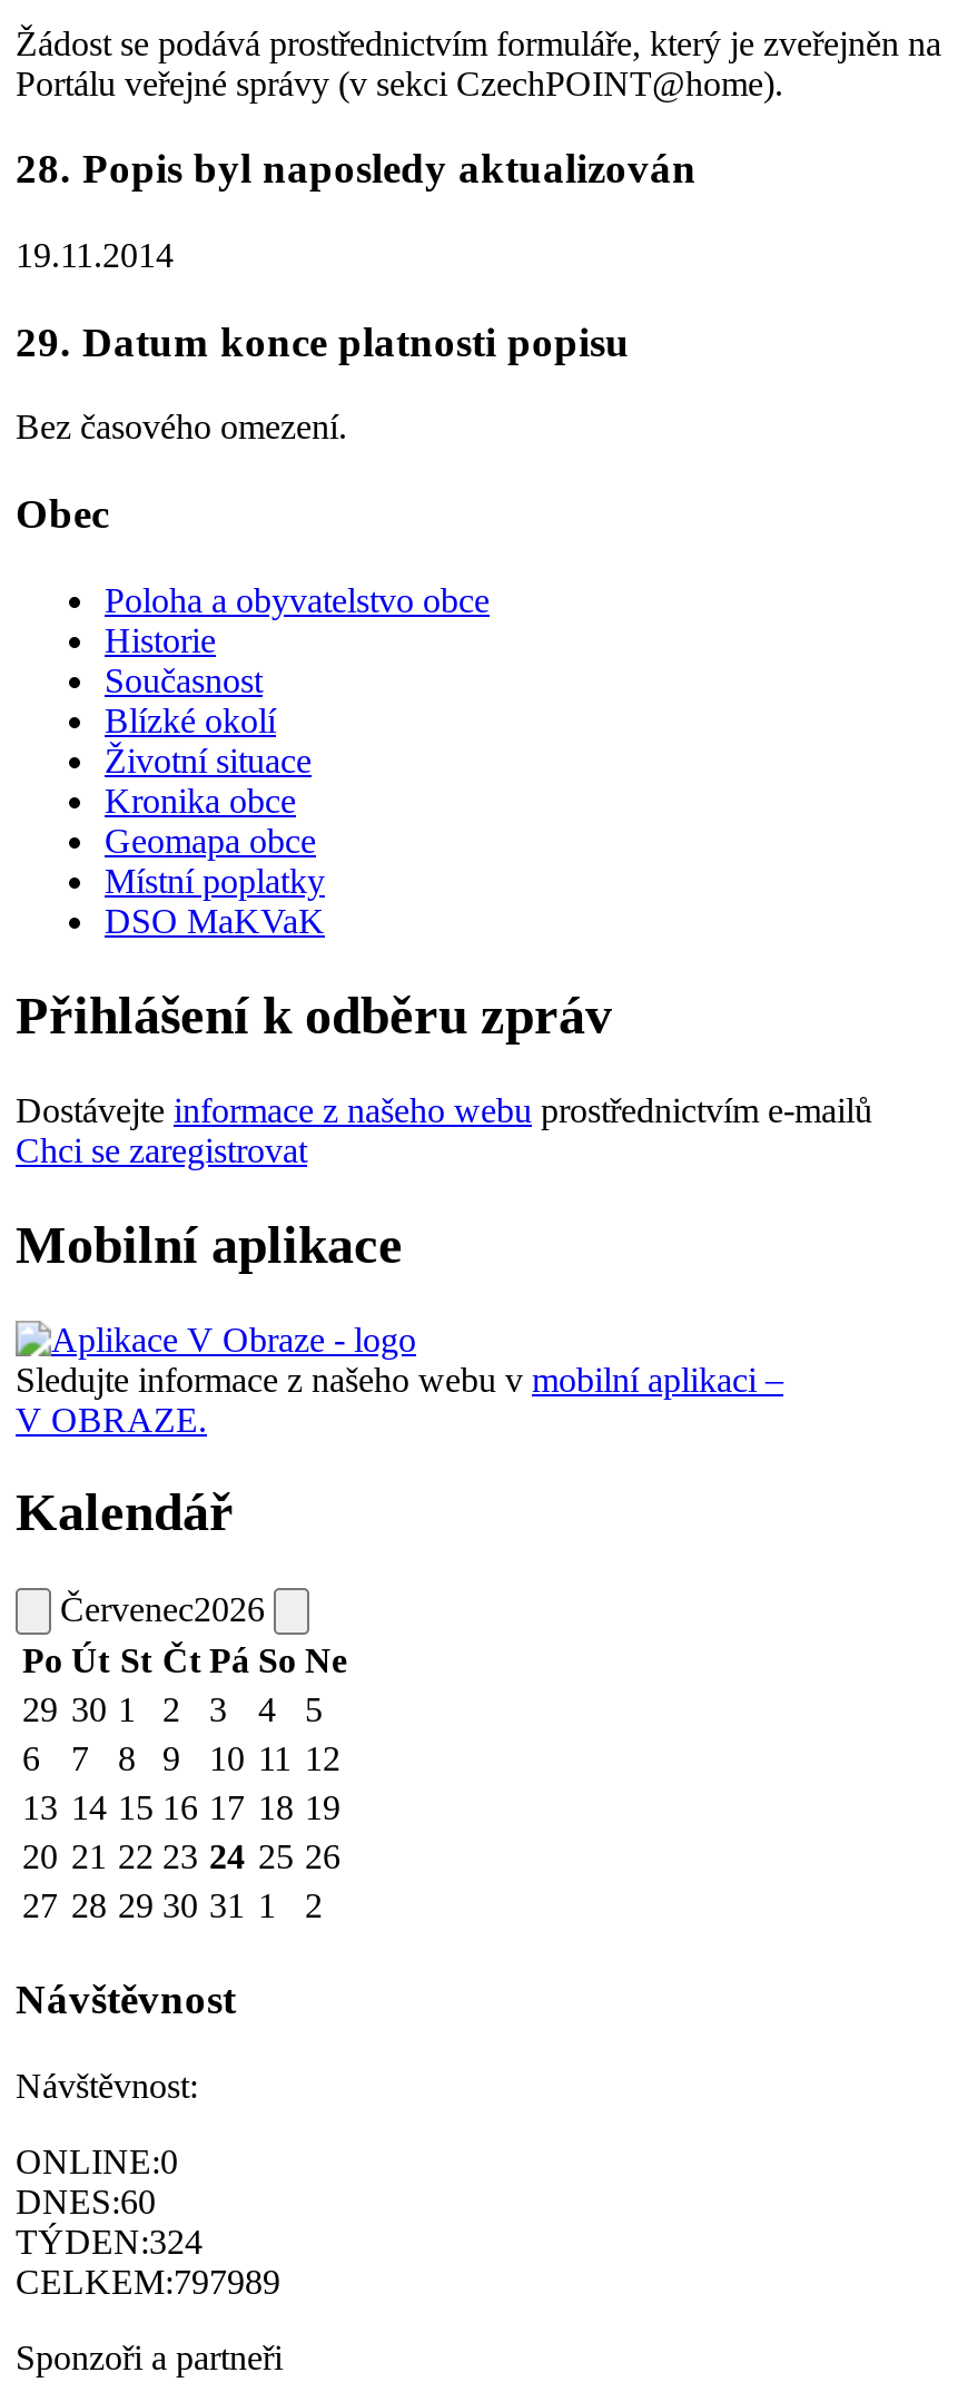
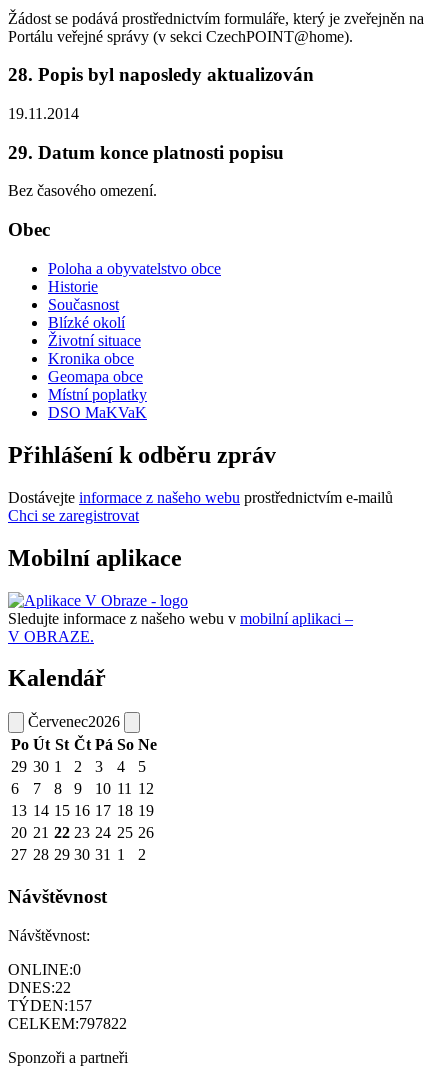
[16,2182,156,2220] DNES:60 -> [8,979,71,996] DNES:22
[16,2222,203,2260] TÝDEN:324 -> [8,997,92,1014] TÝDEN:157
[16,2262,280,2300] CELKEM:797989 -> [8,1015,127,1032] CELKEM:797822

